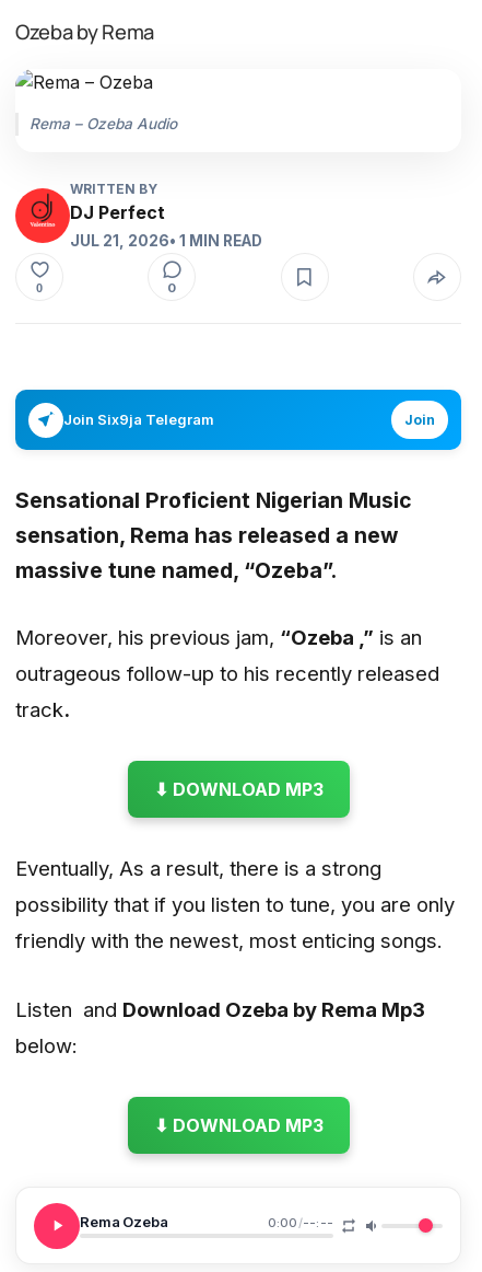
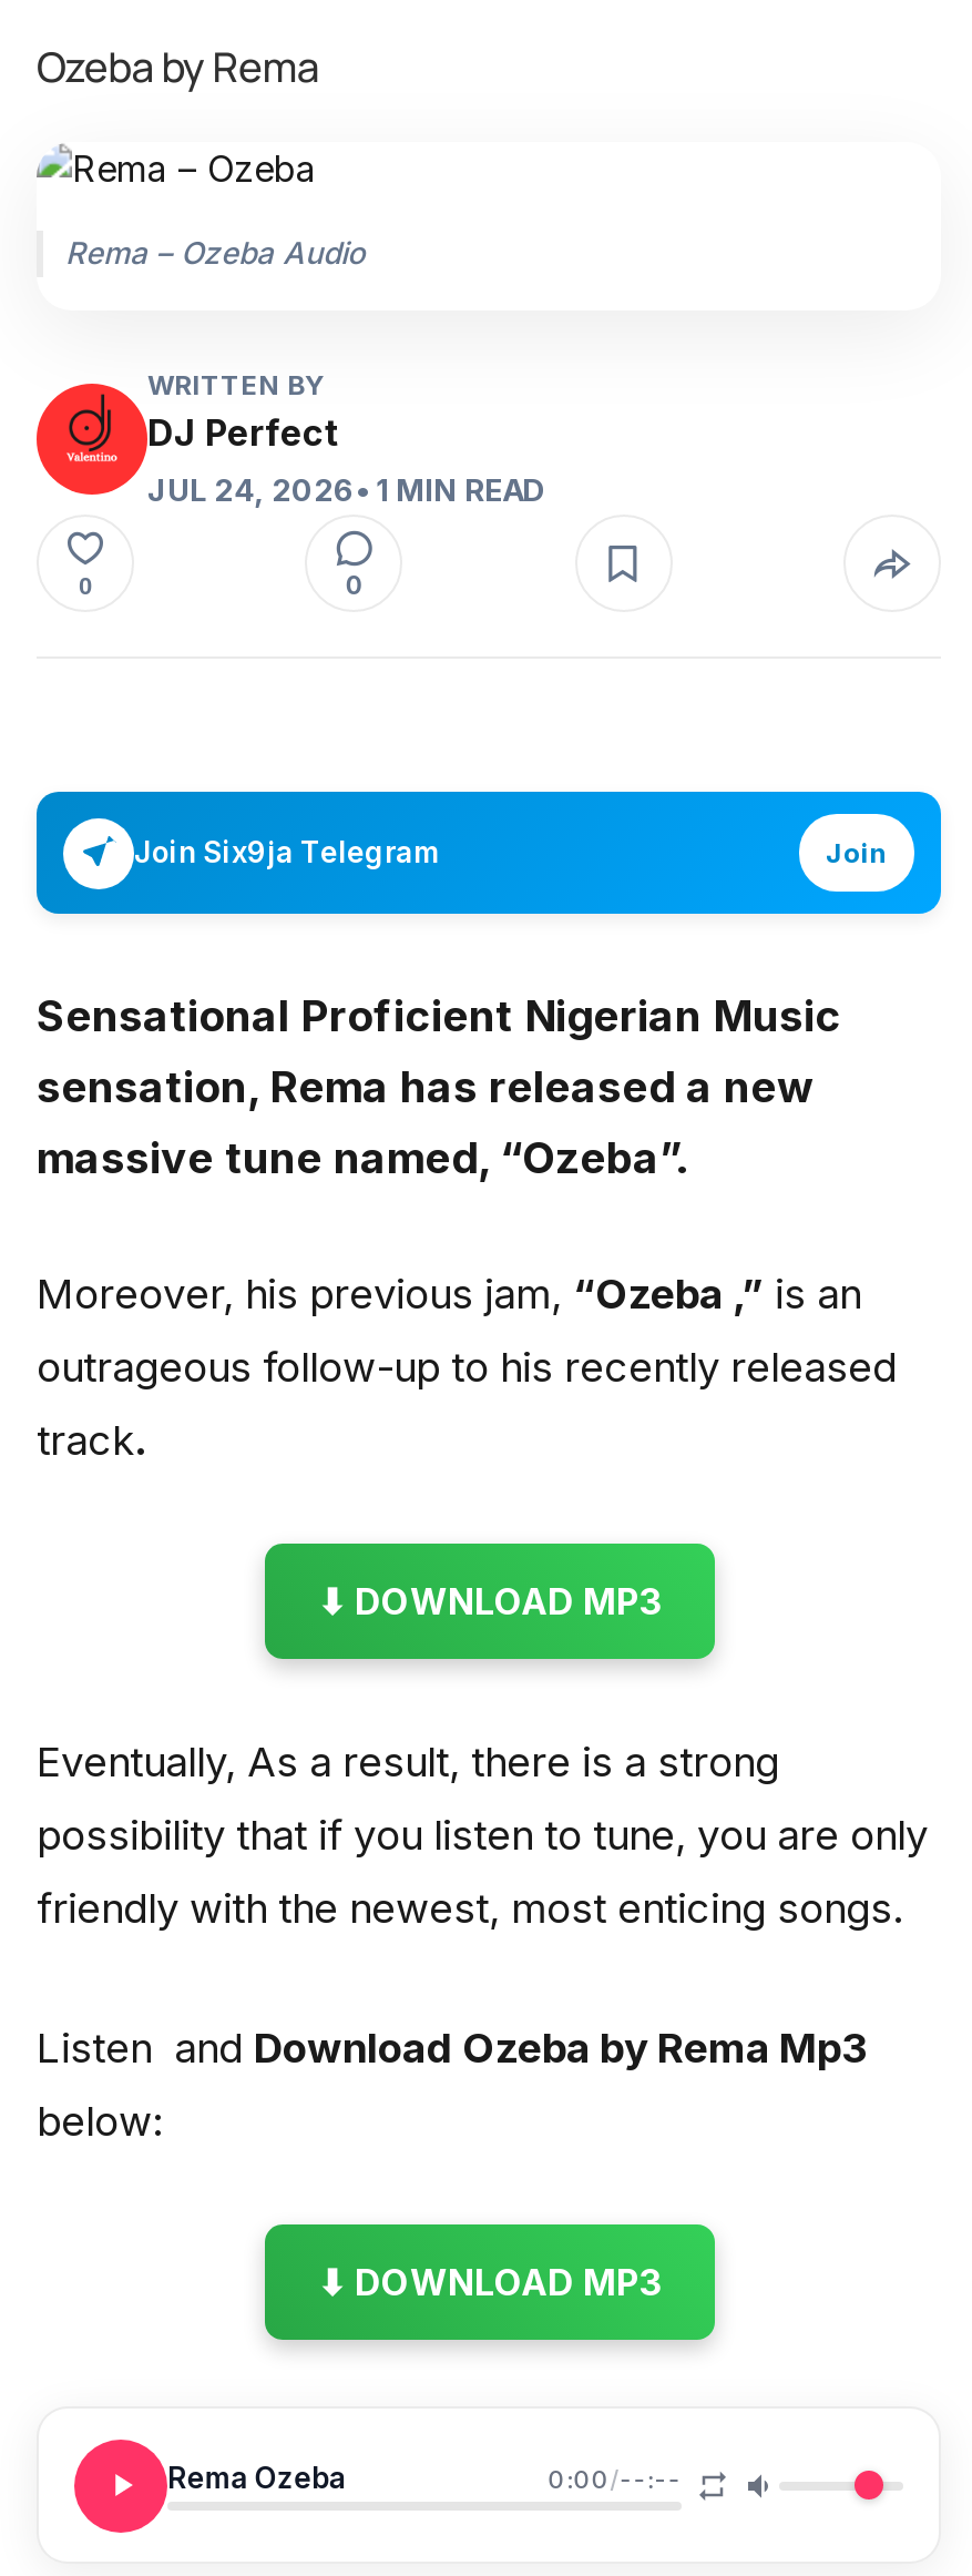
[70,232,262,250] JUL 21, 2026 • 1 MIN READ -> [147,472,544,508] JUL 24, 2026 • 1 MIN READ

